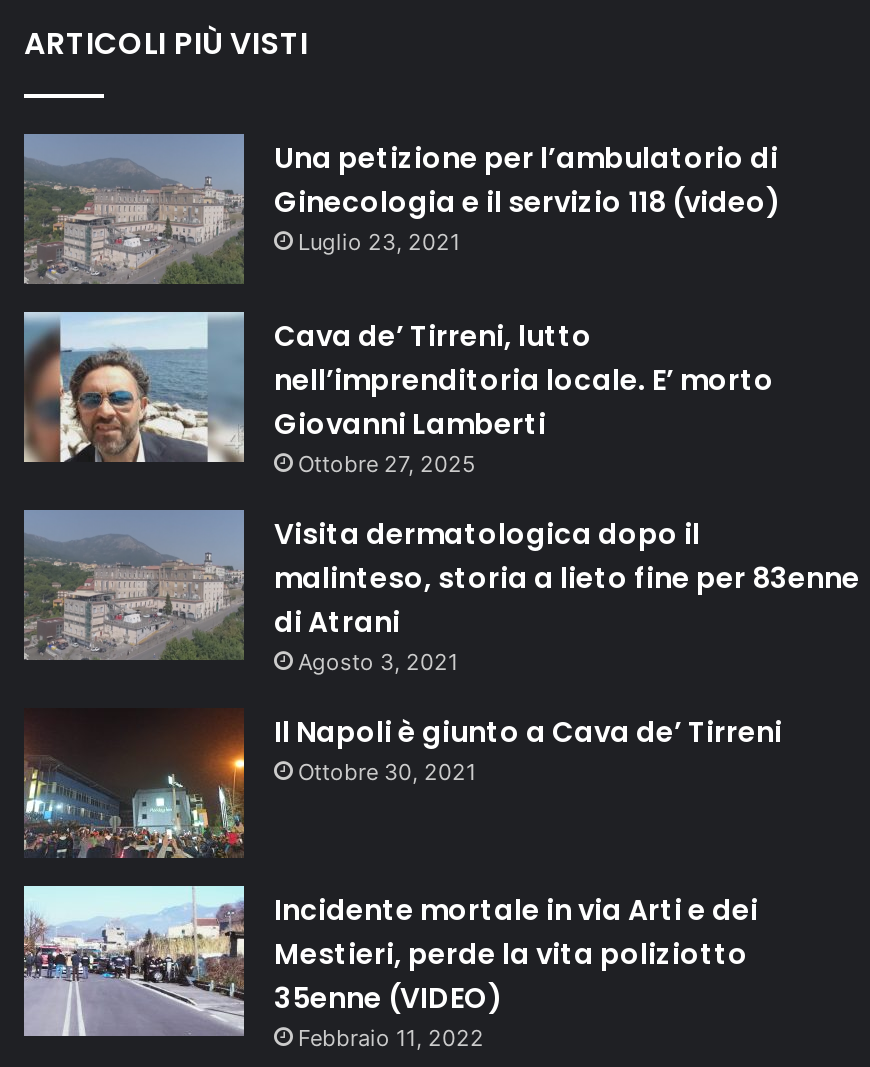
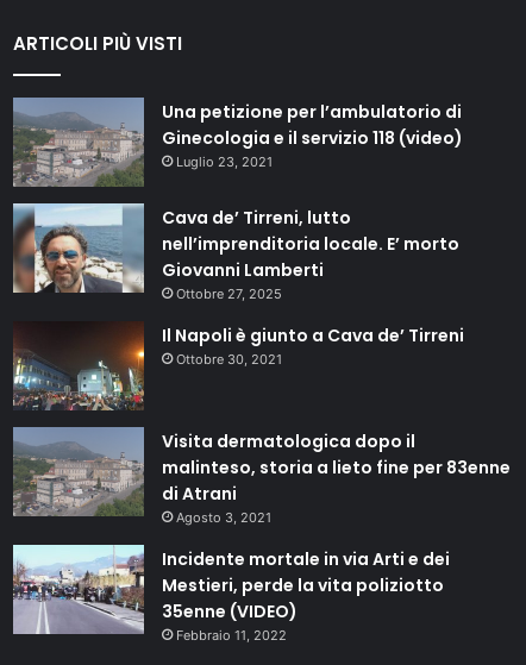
moved [20,514,860,676] -> [11,430,511,526]: [image] | Visita dermatologica dopo il | malinteso, storia a lieto fine per 83enne | di Atrani | Agosto 3, 2021
moved [24,708,782,858] -> [13,321,464,410]: [image] | Il Napoli è giunto a Cava de’ Tirreni | Ottobre 30, 2021

